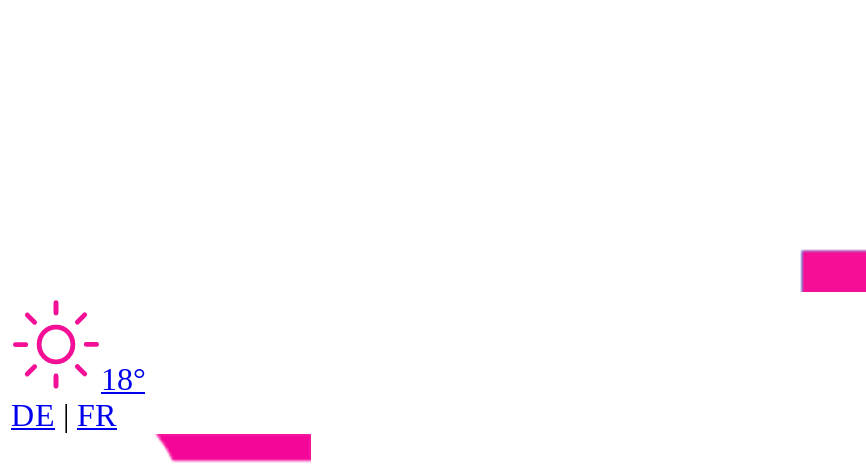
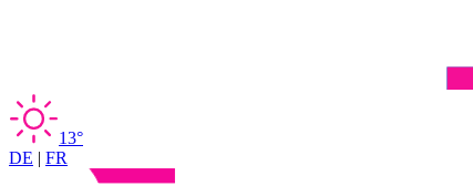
[101,362,145,396] 18° -> [59,128,83,147] 13°

